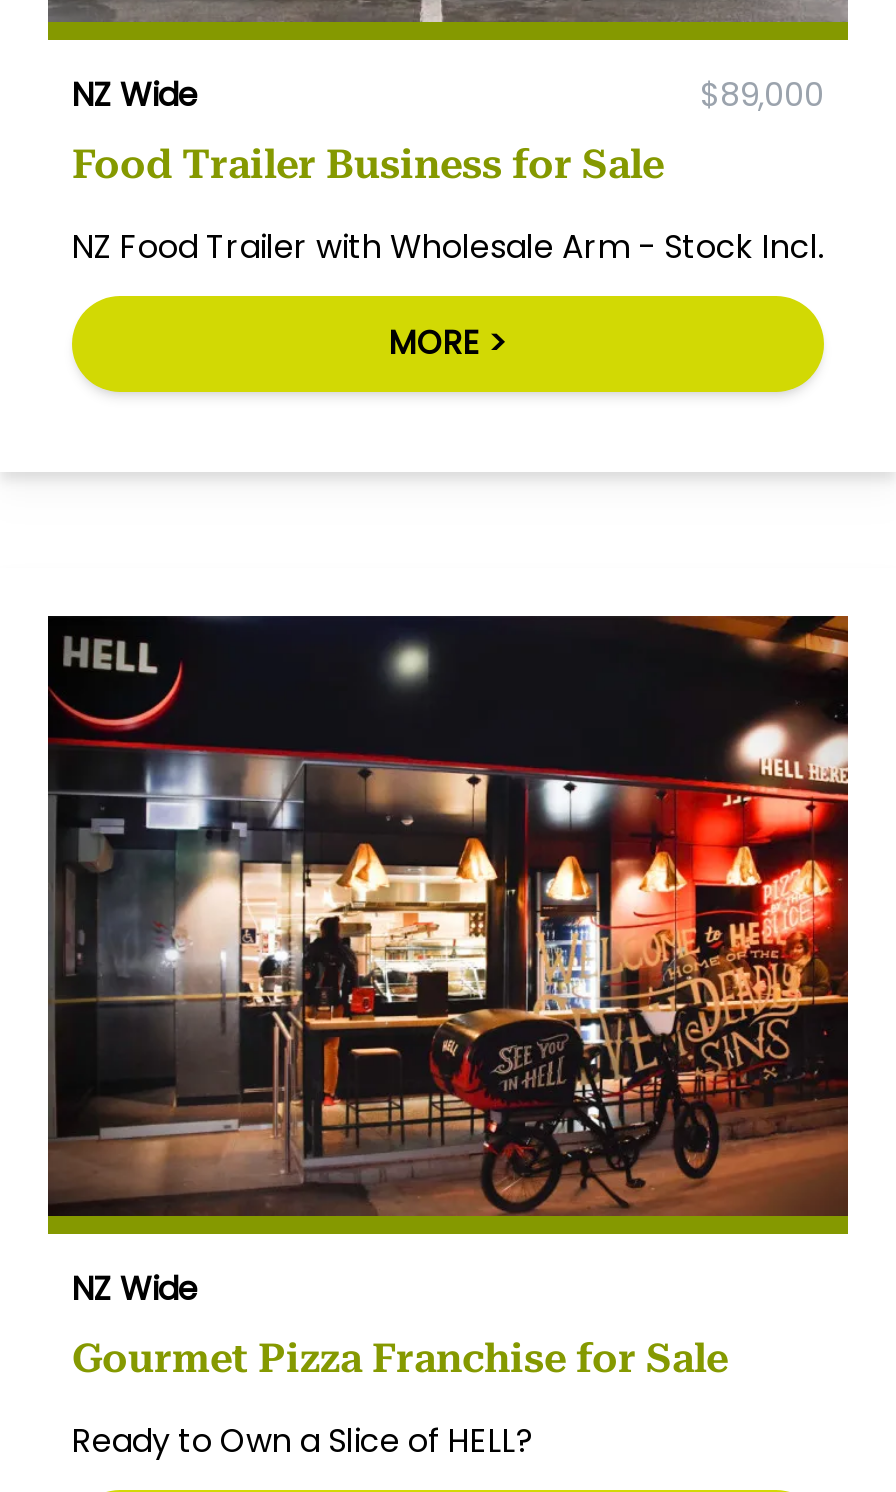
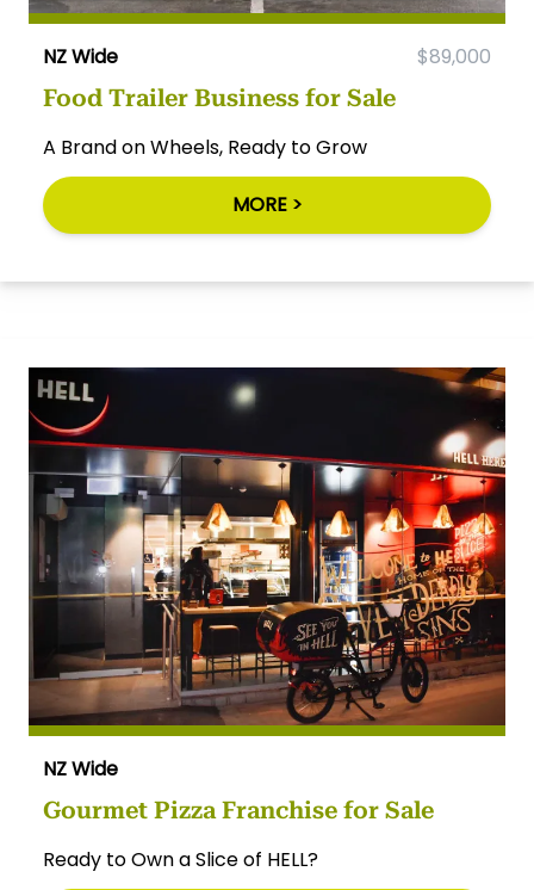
[72,224,824,270] NZ Food Trailer with Wholesale Arm - Stock Incl. -> [43,134,367,161] A Brand on Wheels, Ready to Grow

